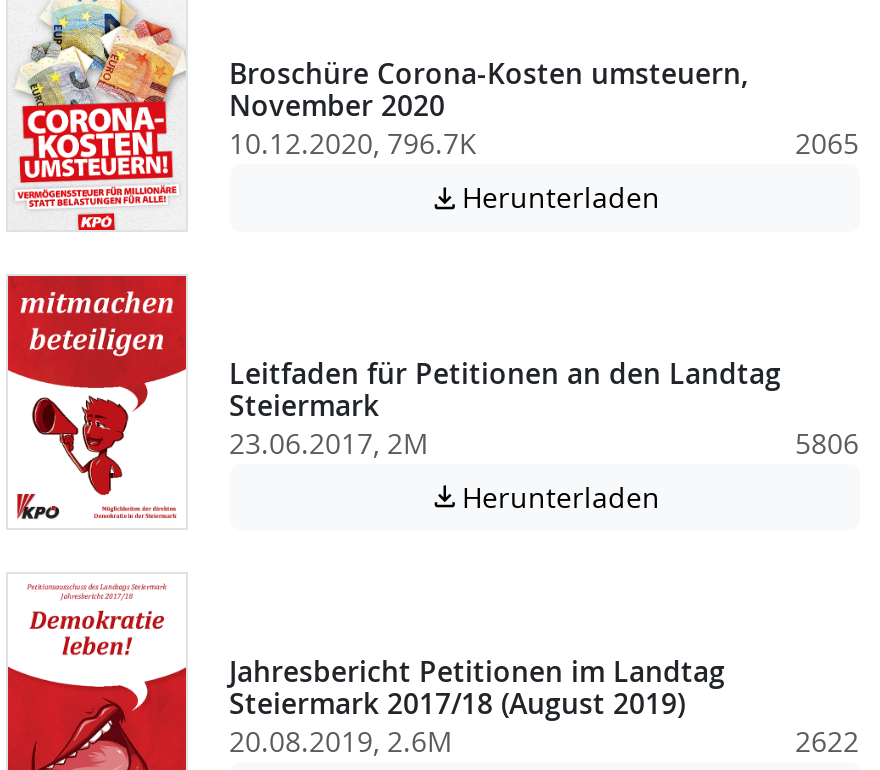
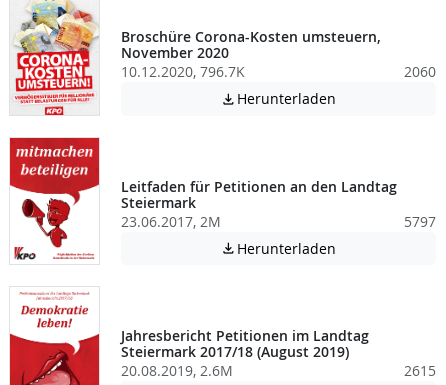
[795,124,859,162] 2065 -> [403,62,435,81] 2060
[795,424,859,462] 5806 -> [403,212,435,231] 5797
[795,723,859,761] 2622 -> [403,361,435,380] 2615

